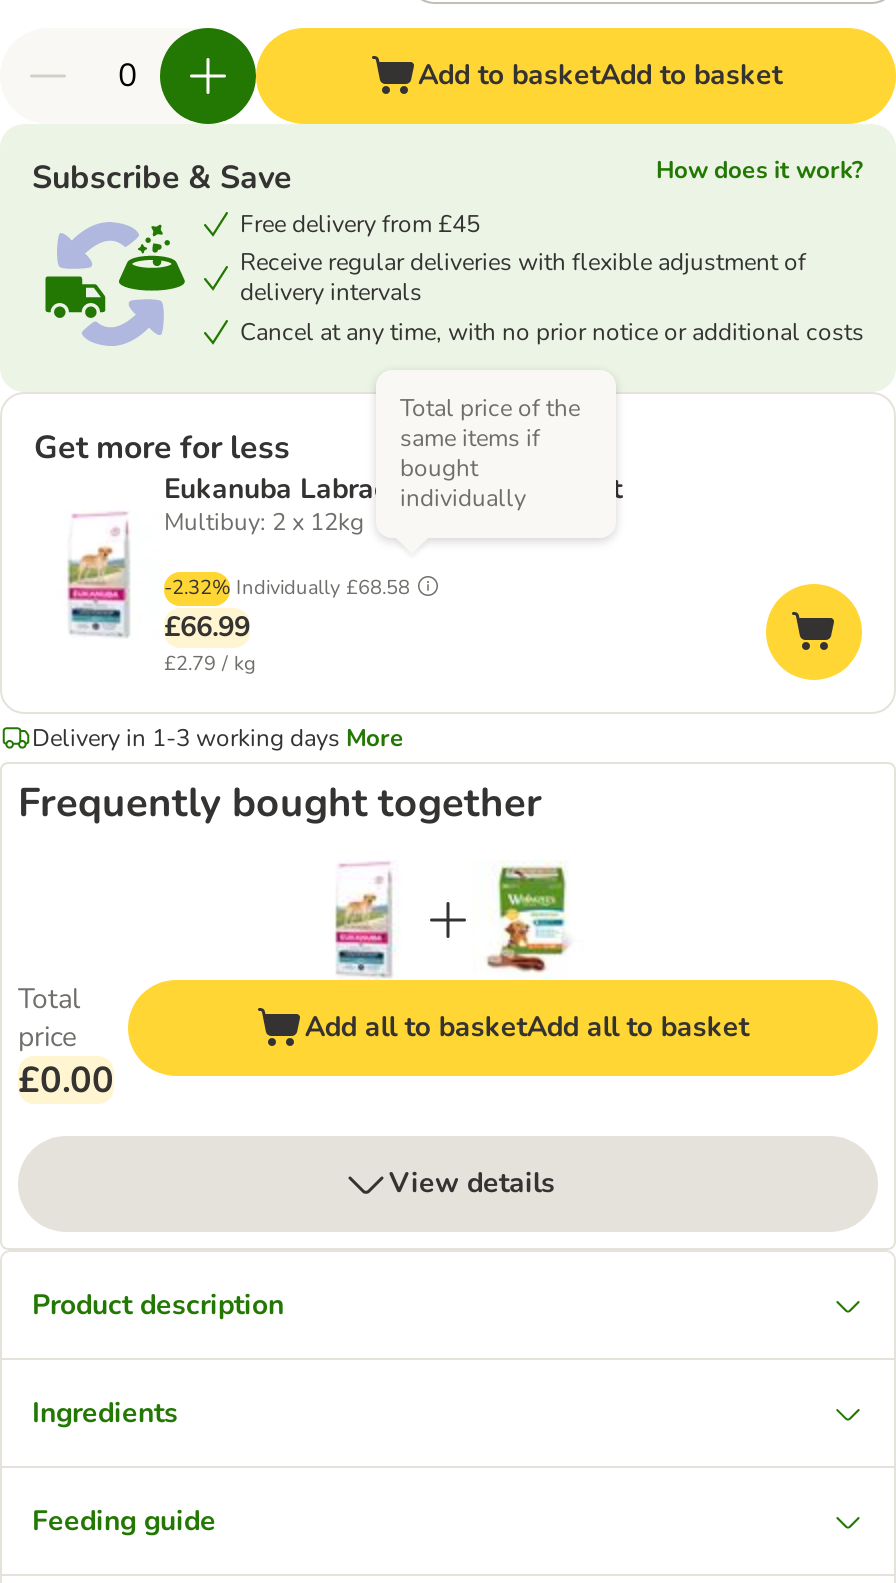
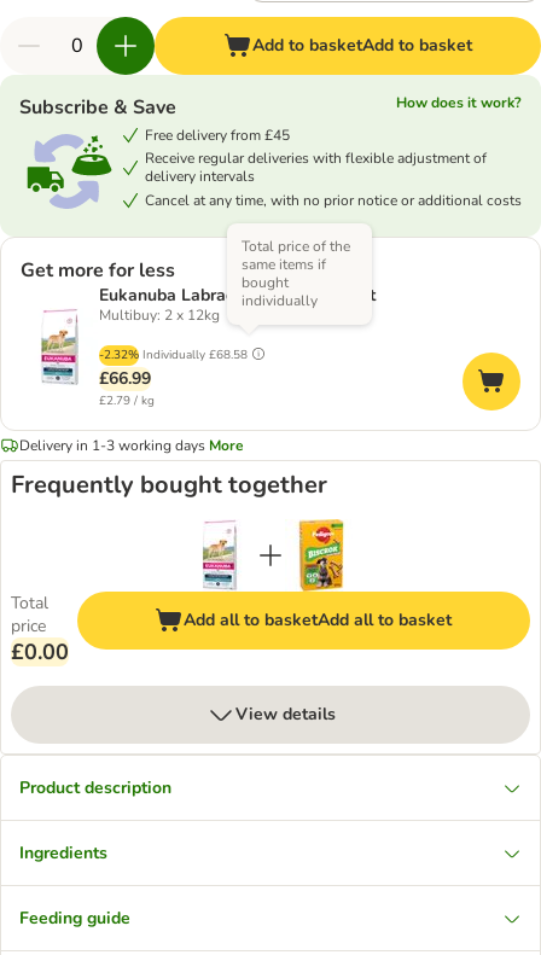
[486,860,570,982] [image] -> [295,518,345,592] [image]

